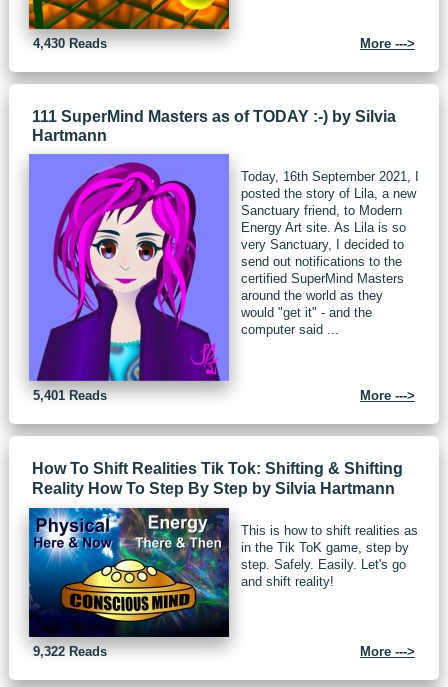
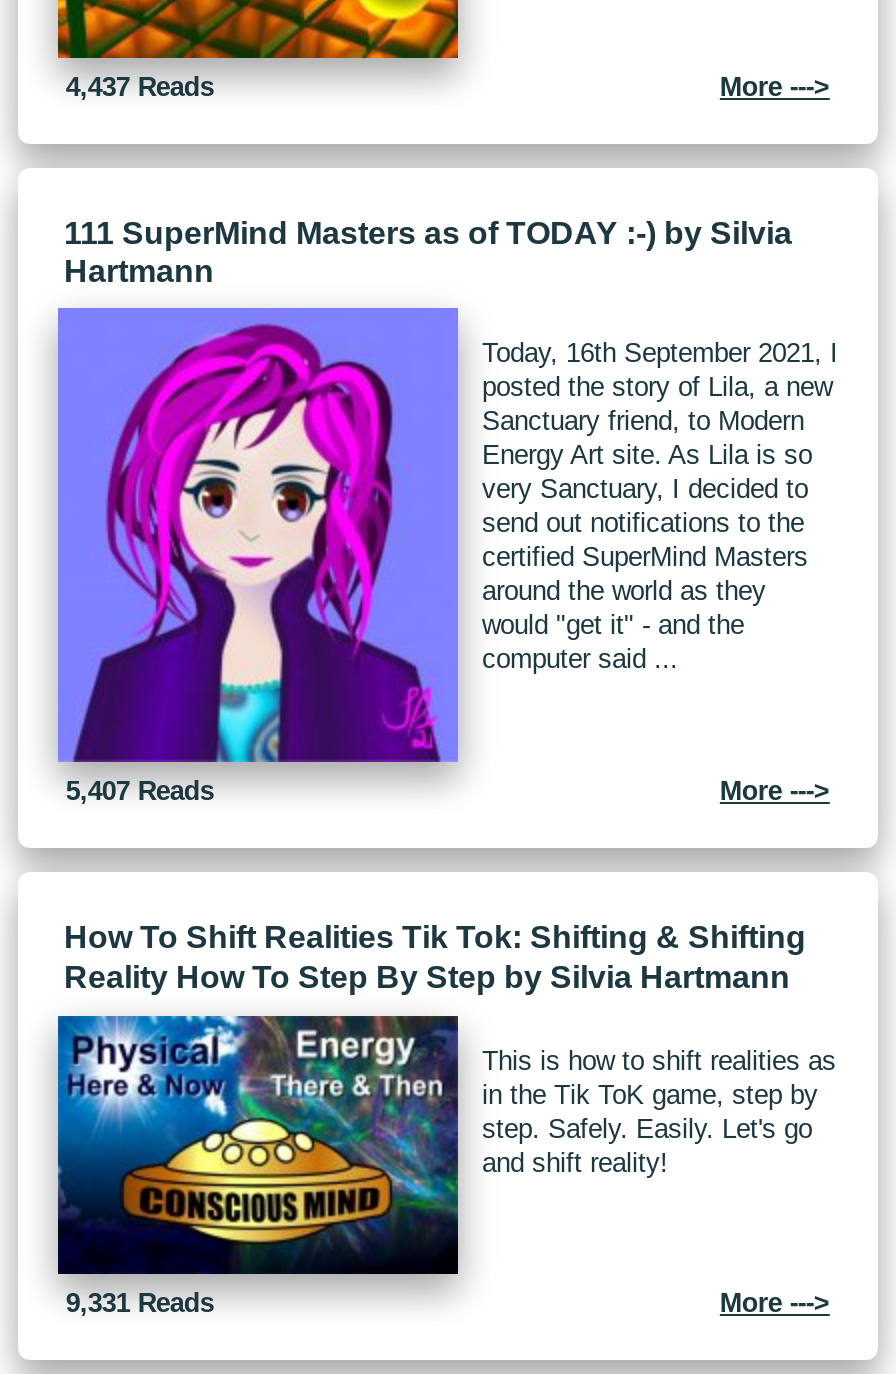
[33,36,107,51] 4,430 Reads -> [66,73,214,103] 4,437 Reads
[33,388,107,403] 5,401 Reads -> [66,777,214,807] 5,407 Reads
[33,644,107,659] 9,322 Reads -> [66,1289,214,1319] 9,331 Reads

